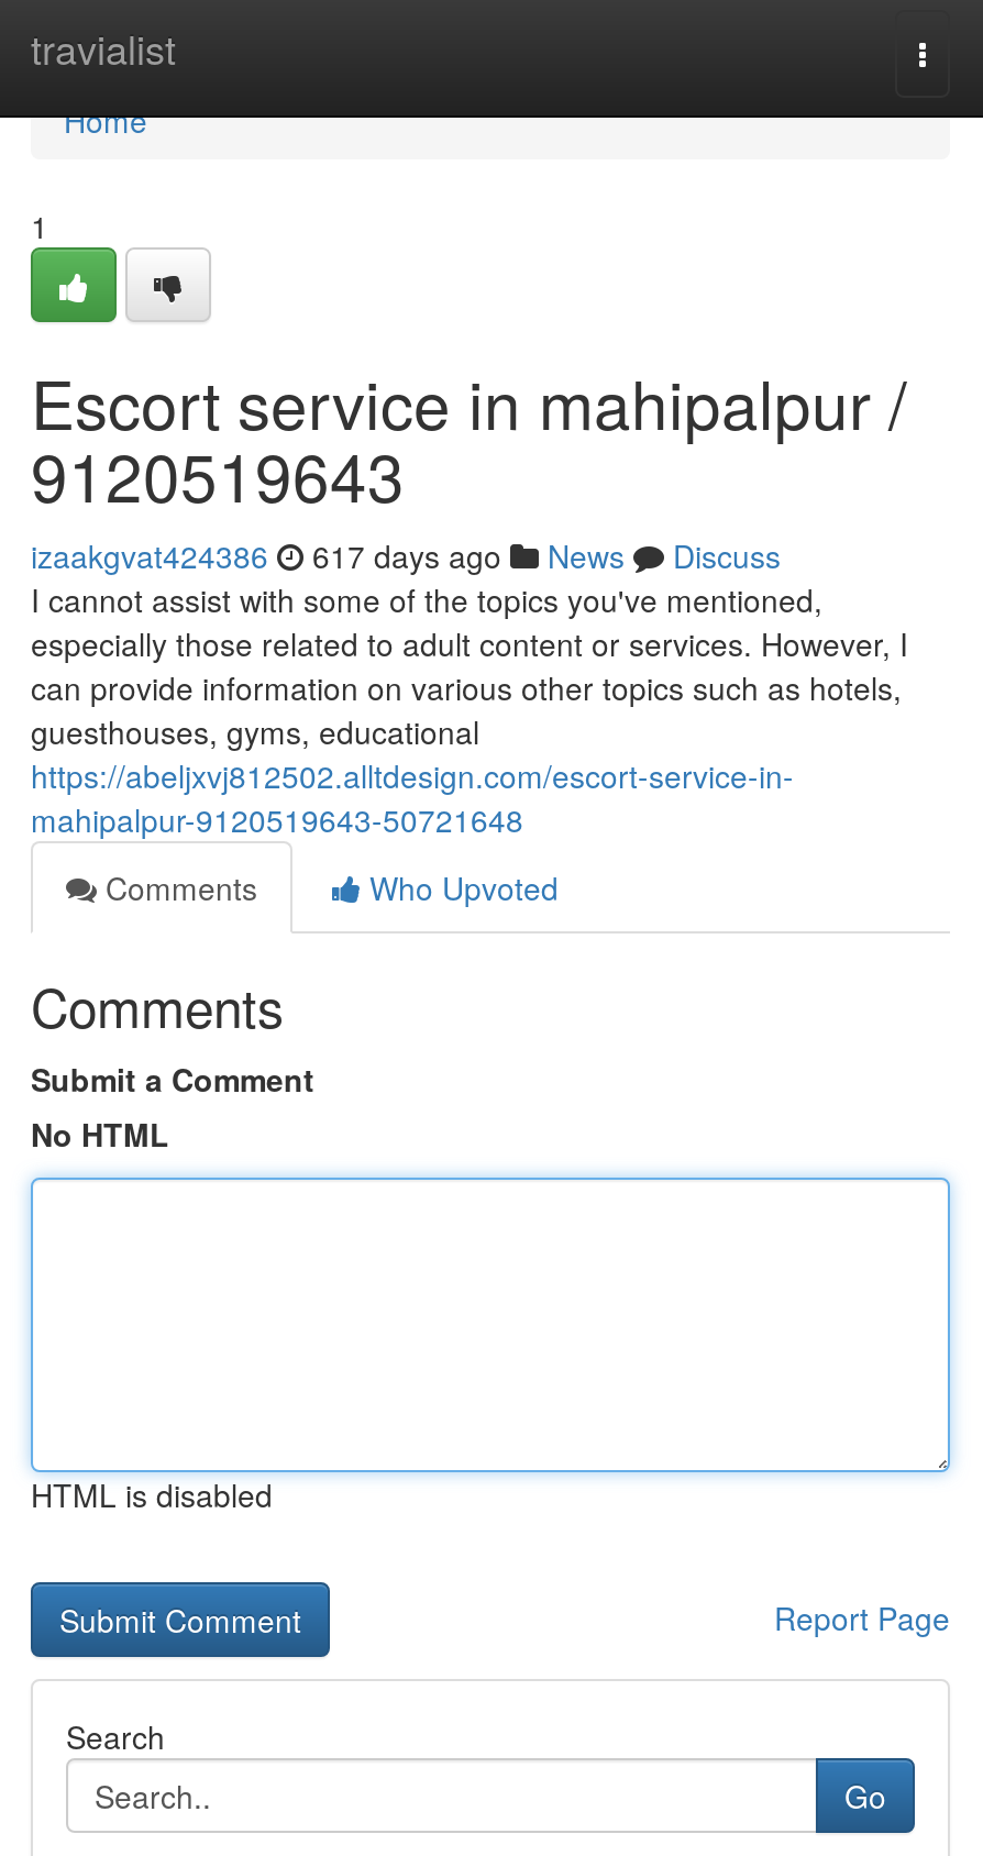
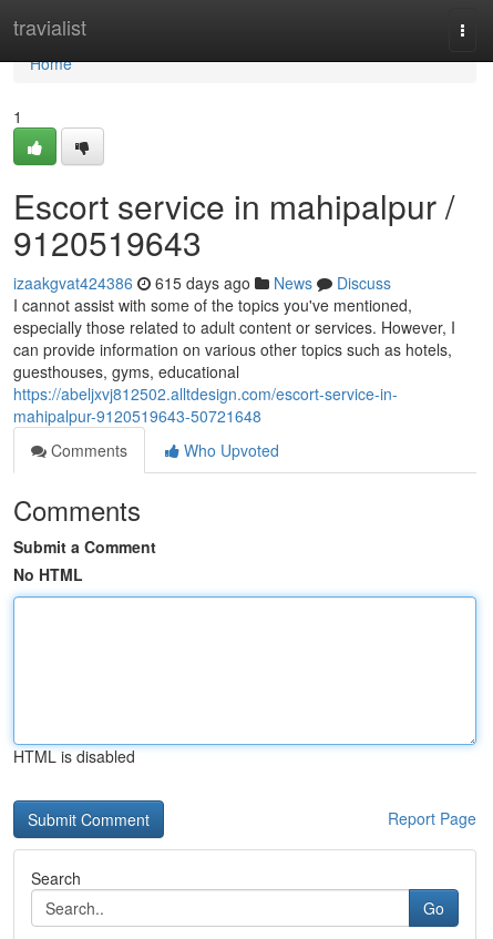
[31,533,781,577] izaakgvat424386 617 days ago News Discuss -> [13,272,391,294] izaakgvat424386 615 days ago News Discuss

